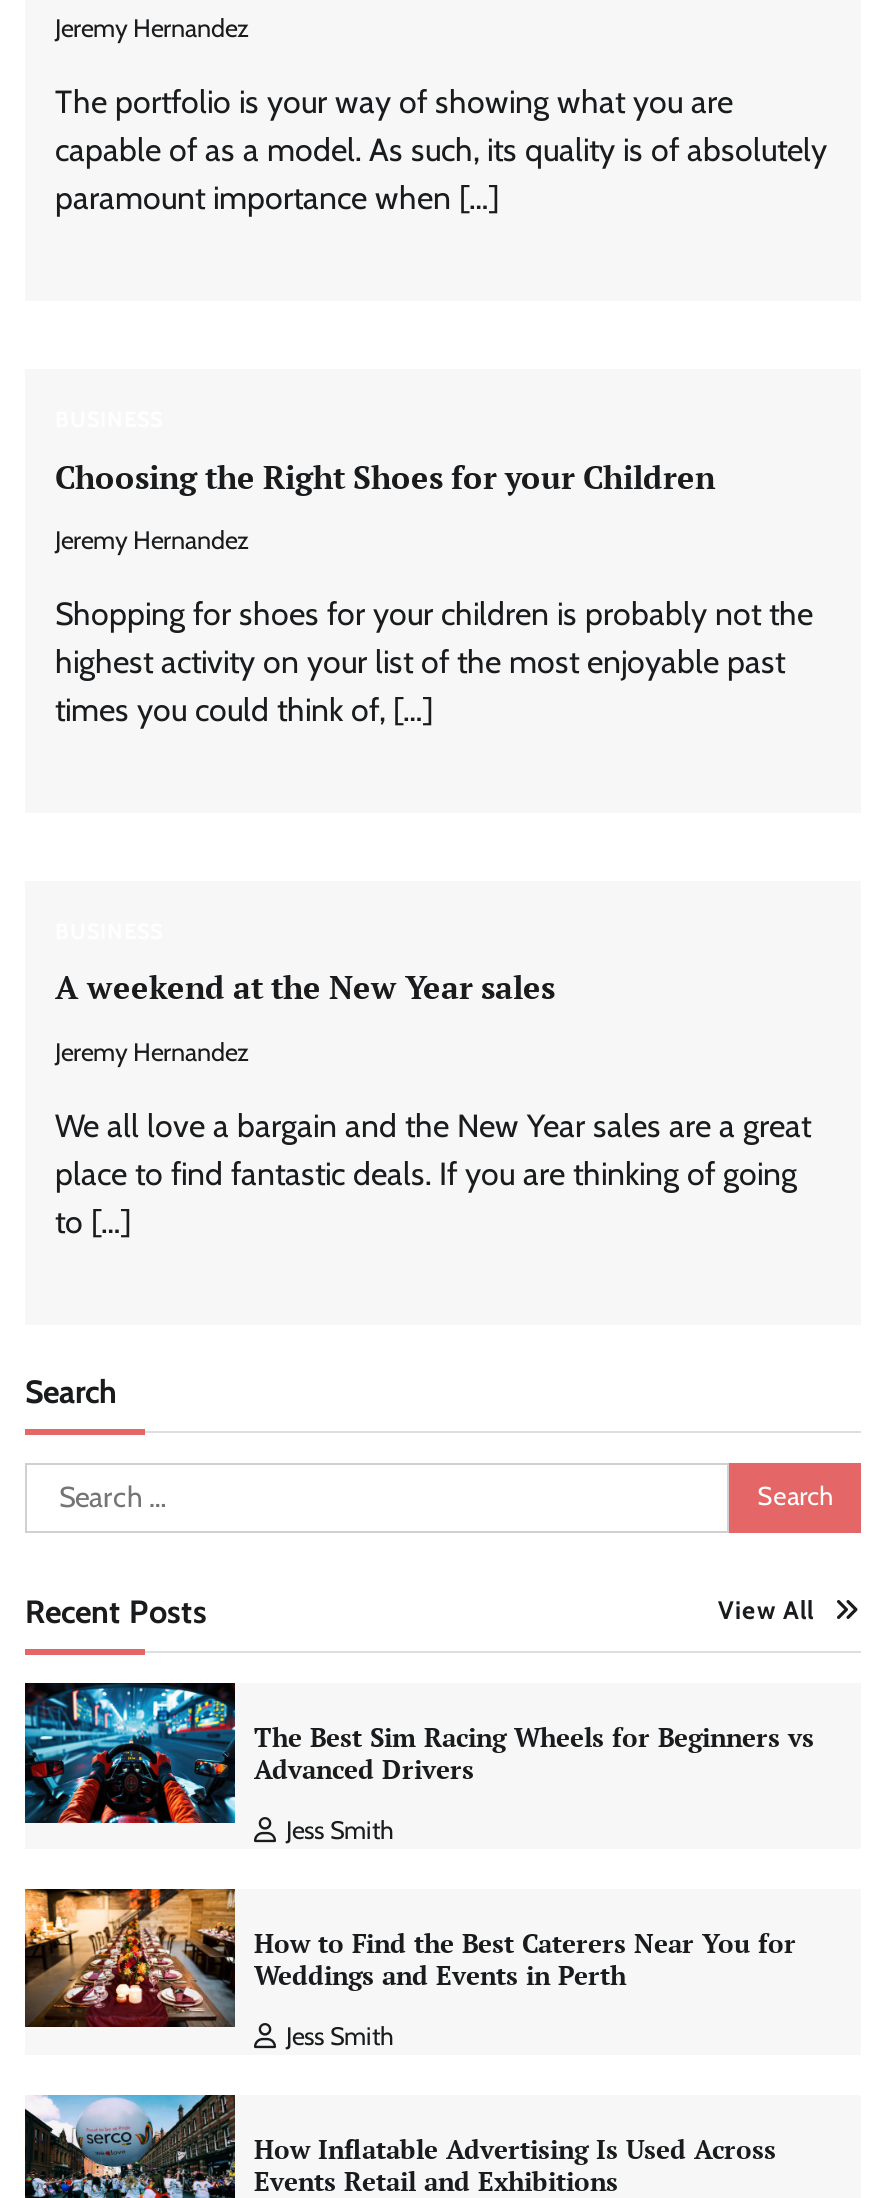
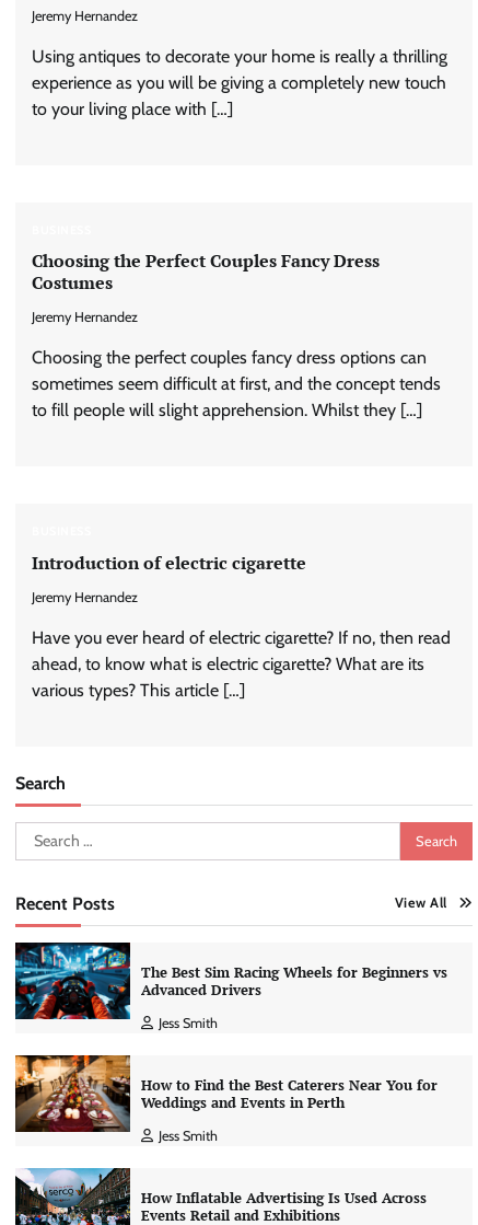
[55,84,827,218] The portfolio is your way of showing what you are | capable of as a model. As such, its quality is of absolutely | paramount importance when […] -> [32,46,447,119] Using antiques to decorate your home is really a thrilling | experience as you will be giving a completely new touch | to your living place with […]
[55,454,715,498] Choosing the Right Shoes for your Children -> [32,249,380,295] Choosing the Perfect Couples Fancy Dress | Costumes
[55,595,813,729] Shopping for shoes for your children is probably not the | highest activity on your list of the most enjoyable past | times you could think of, […] -> [32,348,441,421] Choosing the perfect couples fancy dress options can | sometimes seem difficult at first, and the concept tends | to fill people will slight apprehension. Whilst they […]
[55,966,555,1010] A weekend at the New Year sales -> [32,550,306,575] Introduction of electric cigarette
[55,1106,811,1240] We all love a bargain and the New Year sales are a great | place to find fantastic deals. If you are thinking of going | to […] -> [32,627,451,701] Have you ever heard of electric cigarette? If no, then read | ahead, to know what is electric cigarette? What are its | various types? This article […]

